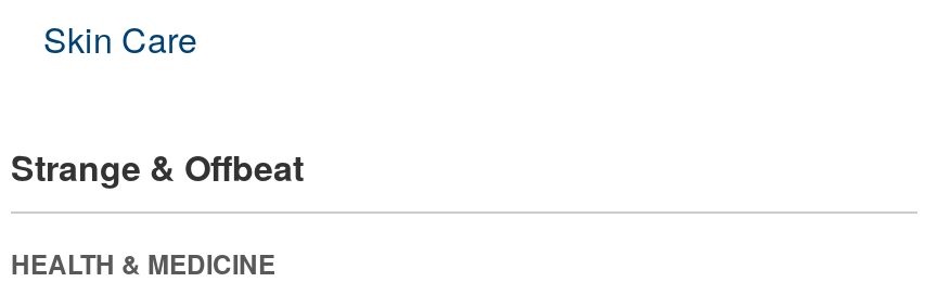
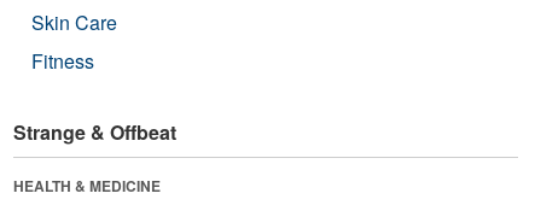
none -> [31,47,94,75] Fitness

